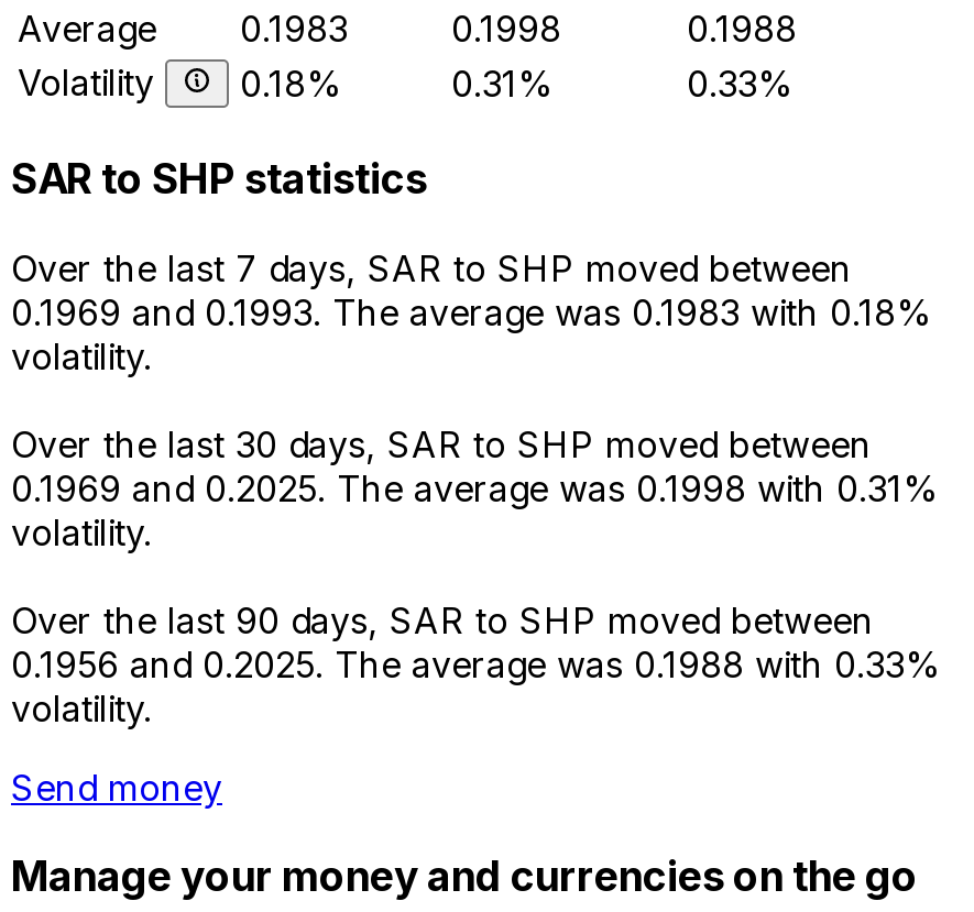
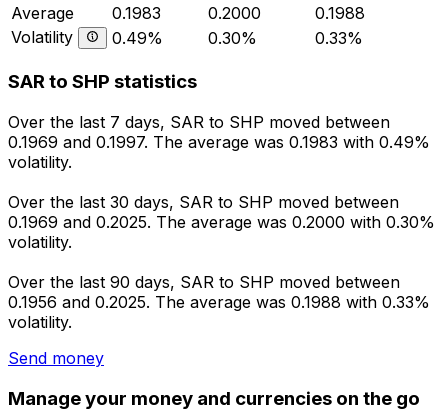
[451,6,561,50] 0.1998 -> [208,3,261,23] 0.2000
[18,59,341,105] Volatility 0.18% -> [11,27,163,48] Volatility 0.49%
[451,61,552,105] 0.31% -> [208,28,257,48] 0.30%
[11,291,931,335] 0.1969 and 0.1993. The average was 0.1983 with 0.18% -> [8,132,430,152] 0.1969 and 0.1997. The average was 0.1983 with 0.49%
[11,467,938,511] 0.1969 and 0.2025. The average was 0.1998 with 0.31% -> [8,212,435,232] 0.1969 and 0.2025. The average was 0.2000 with 0.30%

